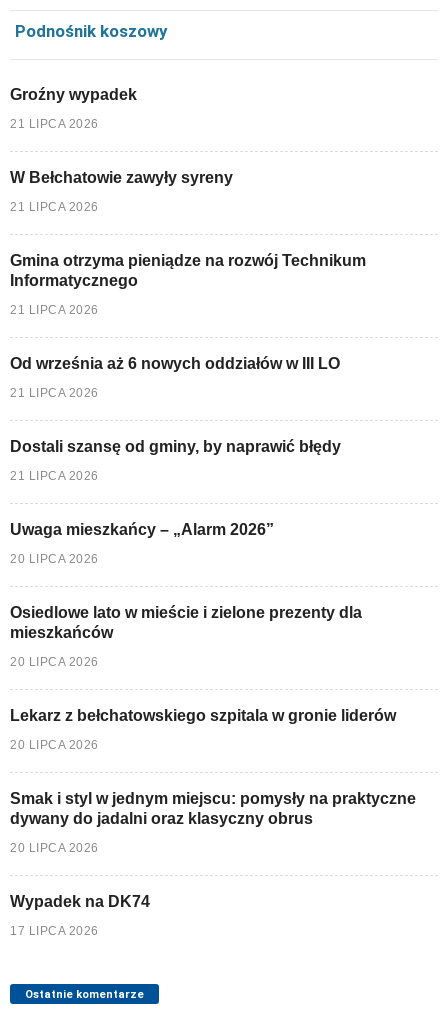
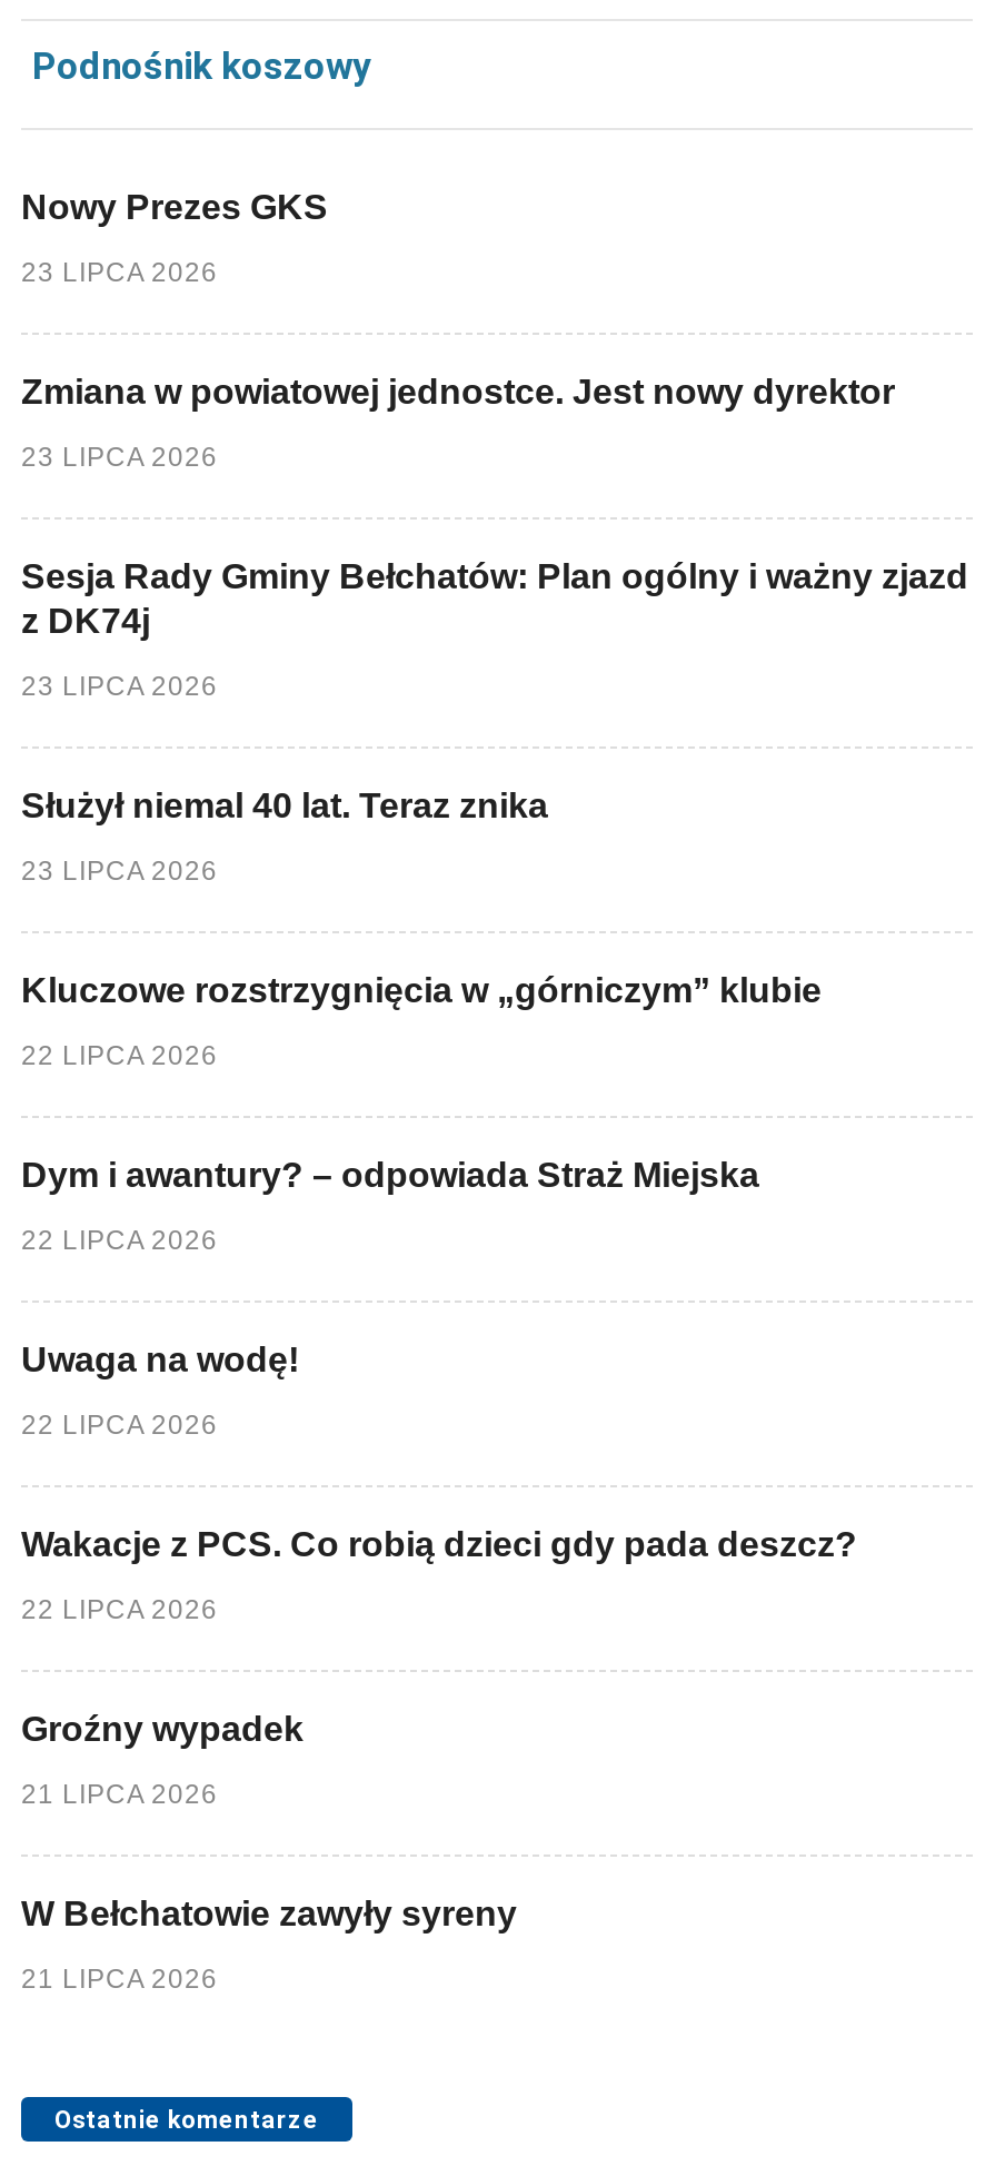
none -> [21,189,968,1626] Nowy Prezes GKS | 23 LIPCA 2026 | Zmiana w powiatowej jednostce. Jest nowy dyrektor | 23 LIPCA 2026 | Sesja Rady Gminy Bełchatów: Plan ogólny i ważny zjazd | z DK74j | 23 LIPCA 2026 | Służył niemal 40 lat. Teraz znika | 23 LIPCA 2026 | Kluczowe rozstrzygnięcia w „górniczym” klubie | 22 LIPCA 2026 | Dym i awantury? – odpowiada Straż Miejska | 22 LIPCA 2026 | Uwaga na wodę! | 22 LIPCA 2026 | Wakacje z PCS. Co robią dzieci gdy pada deszcz? | 22 LIPCA 2026
moved [10,86,233,214] -> [21,1711,517,1996]: Groźny wypadek | 21 LIPCA 2026 | W Bełchatowie zawyły syreny | 21 LIPCA 2026
[10,252,416,938] Gmina otrzyma pieniądze na rozwój Technikum | Informatycznego | 21 LIPCA 2026 | Od września aż 6 nowych oddziałów w III LO | 21 LIPCA 2026 | Dostali szansę od gminy, by naprawić błędy | 21 LIPCA 2026 | Uwaga mieszkańcy – „Alarm 2026” | 20 LIPCA 2026 | Osiedlowe lato w mieście i zielone prezenty dla | mieszkańców | 20 LIPCA 2026 | Lekarz z bełchatowskiego szpitala w gronie liderów | 20 LIPCA 2026 | Smak i styl w jednym miejscu: pomysły na praktyczne | dywany do jadalni oraz klasyczny obrus | 20 LIPCA 2026 | Wypadek na DK74 | 17 LIPCA 2026 -> none

